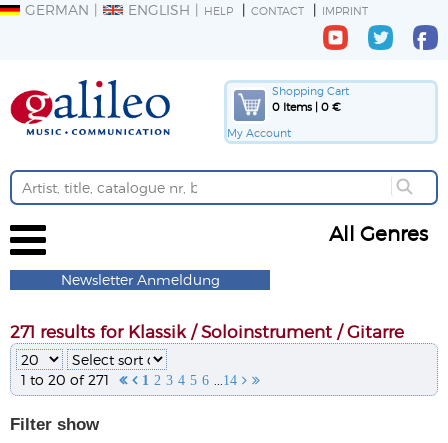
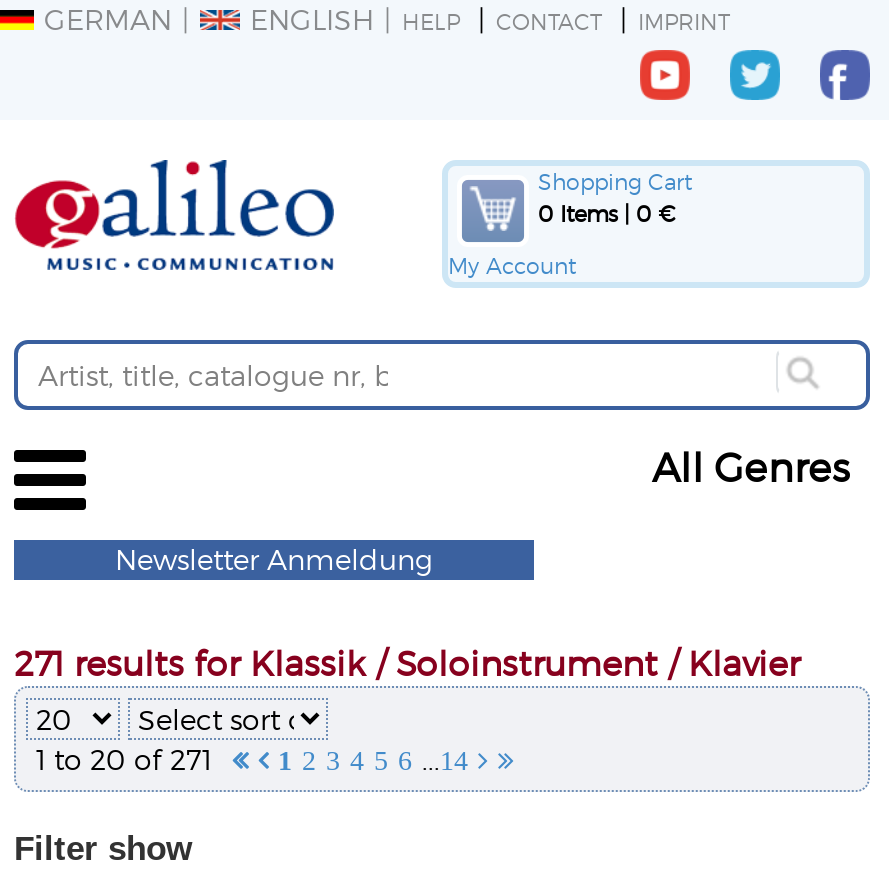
[10,321,404,341] 271 results for Klassik / Soloinstrument / Gitarre -> [14,642,800,682] 271 results for Klassik / Soloinstrument / Klavier

